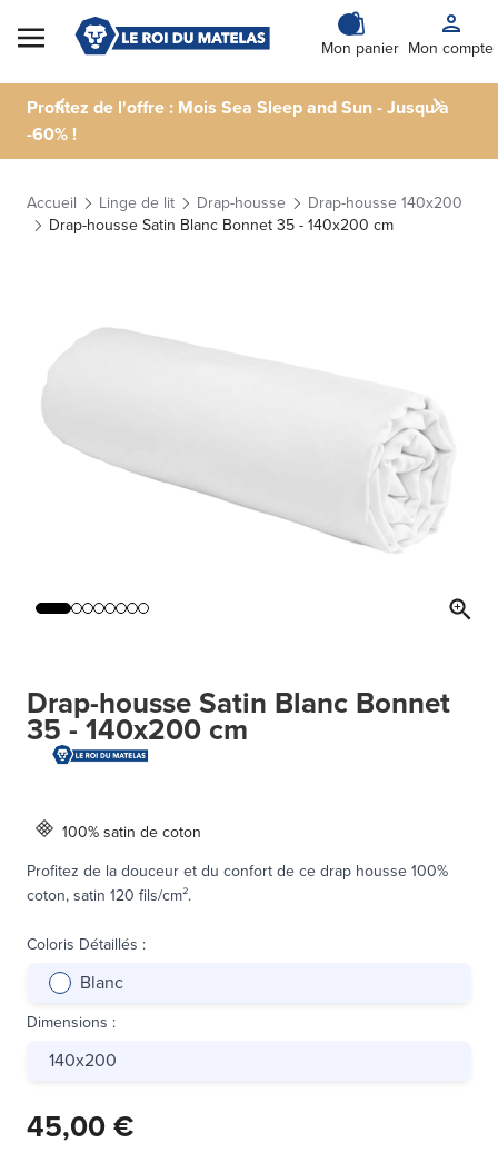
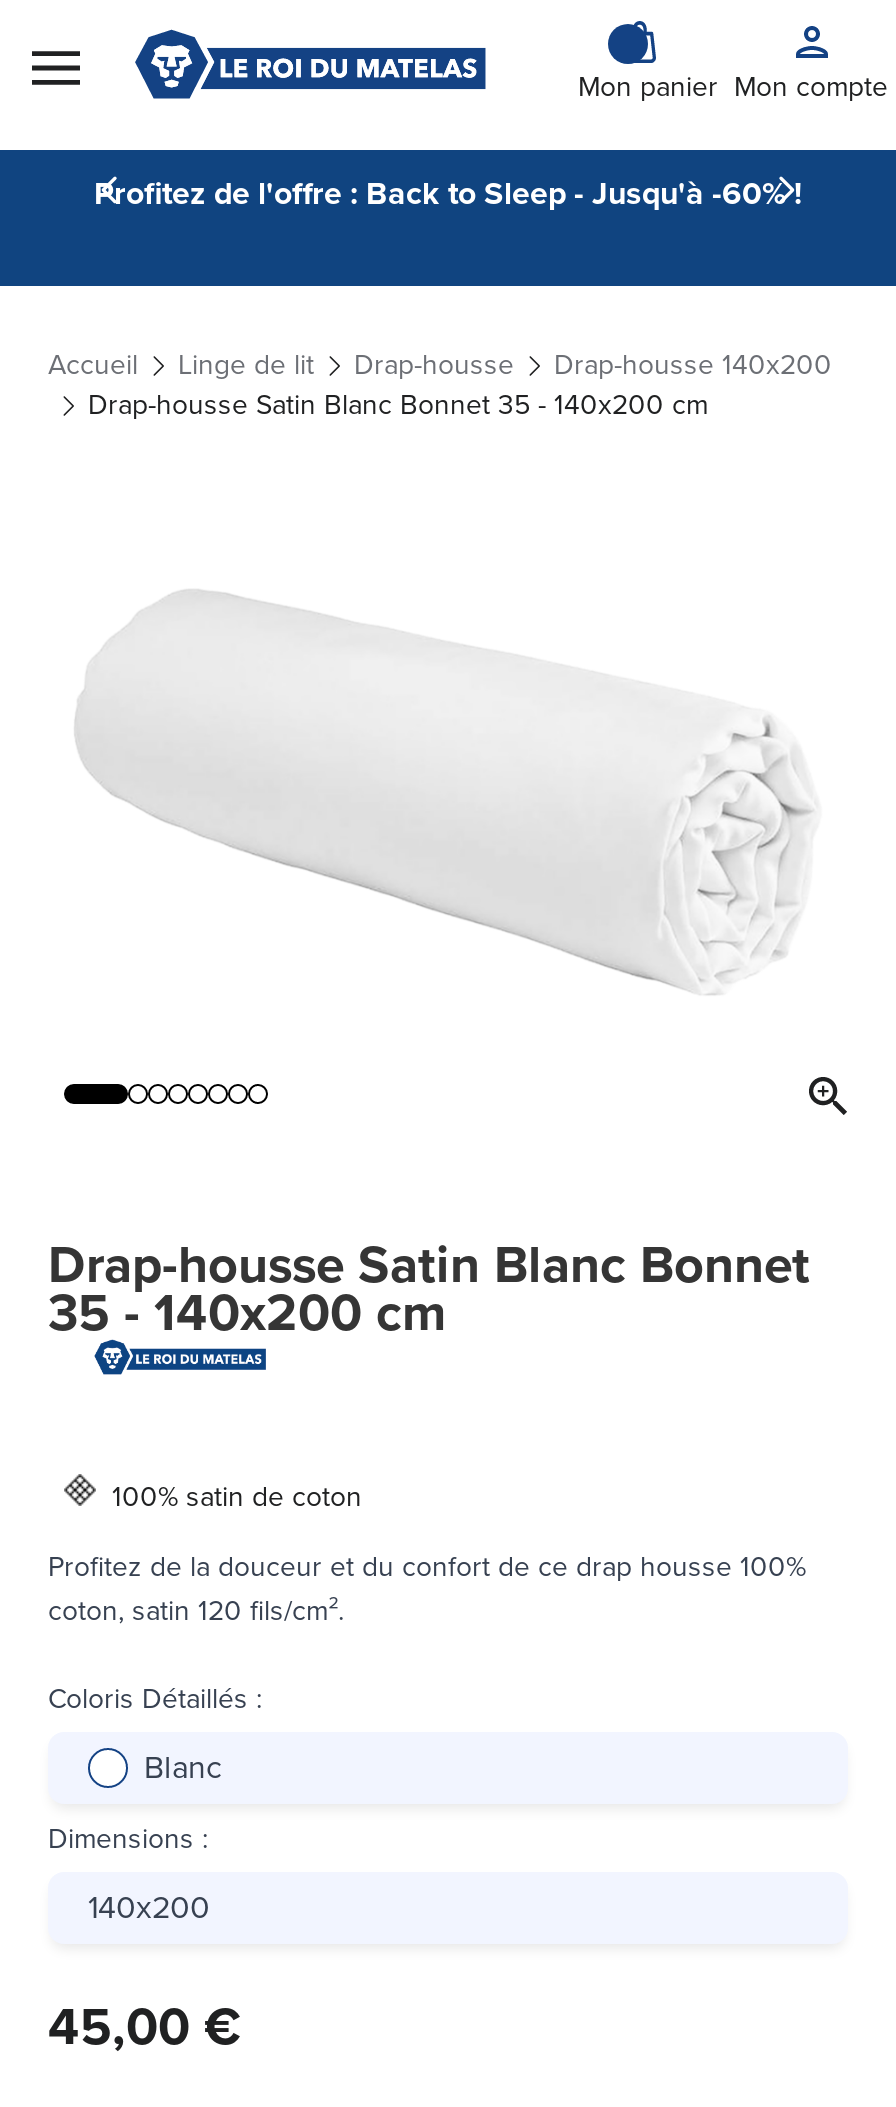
[27,95,449,147] Profitez de l'offre : Mois Sea Sleep and Sun - Jusqu'à | -60% ! -> [94,170,802,216] Profitez de l'offre : Back to Sleep - Jusqu'à -60% !

